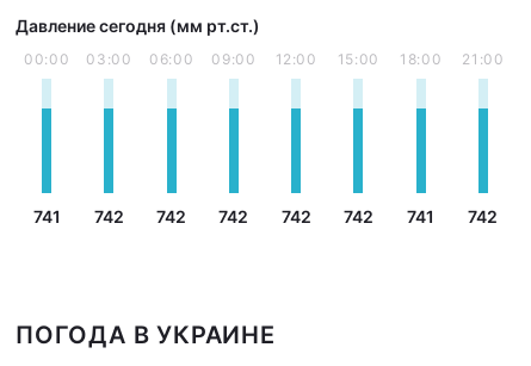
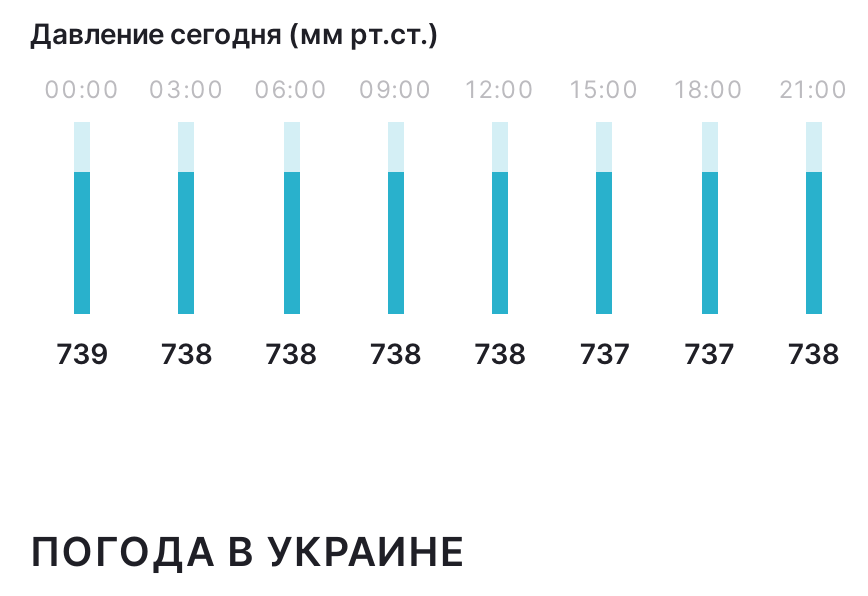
[33,206,60,227] 741 -> [56,336,108,370] 739
[94,206,124,227] 742 -> [161,336,213,370] 738
[156,206,186,227] 742 -> [265,336,317,370] 738
[219,206,249,227] 742 -> [370,336,422,370] 738
[281,206,311,227] 742 -> [474,336,526,370] 738
[344,206,373,227] 742 -> [580,336,630,370] 737
[407,206,434,227] 741 -> [684,336,734,370] 737
[468,206,498,227] 742 -> [788,336,840,370] 738

